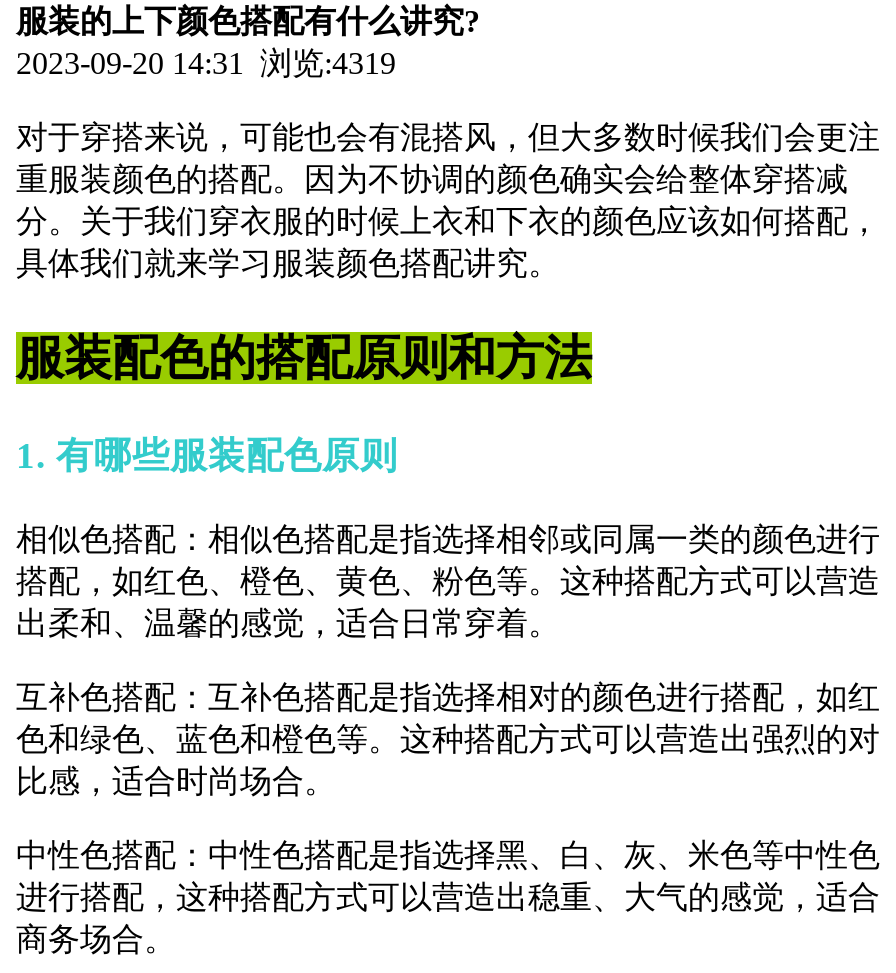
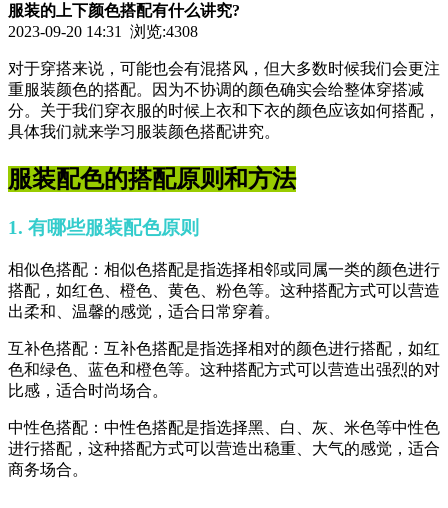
[16,46,396,80] 2023-09-20 14:31 浏览:4319 -> [8,23,198,40] 2023-09-20 14:31 浏览:4308

